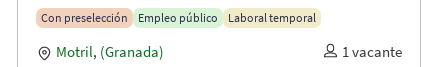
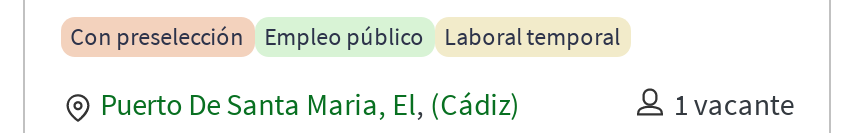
[56,42,164,61] Motril, (Granada) -> [100,86,520,124] Puerto De Santa Maria, El, (Cádiz)

